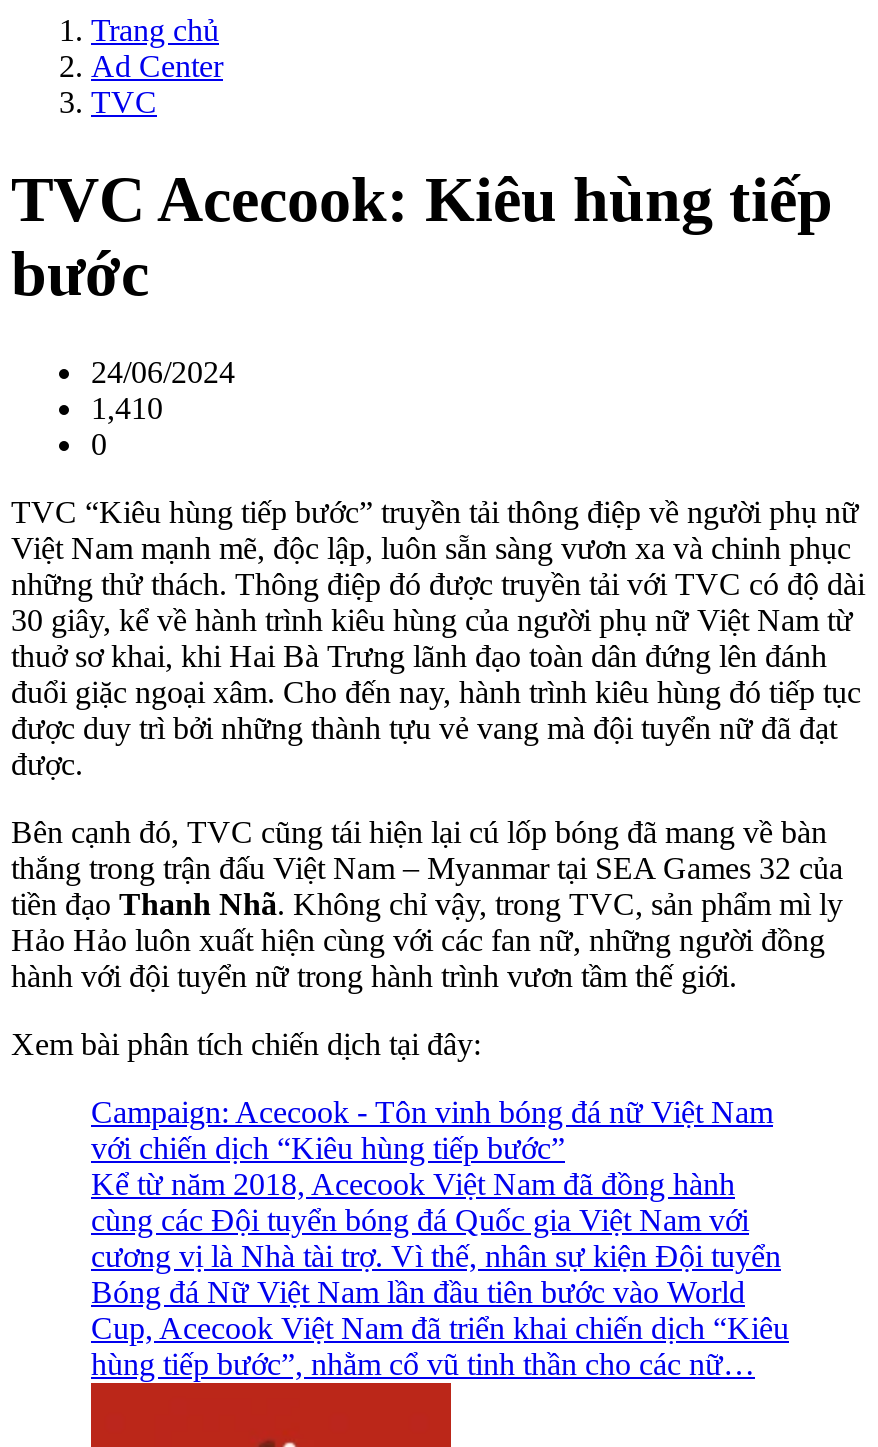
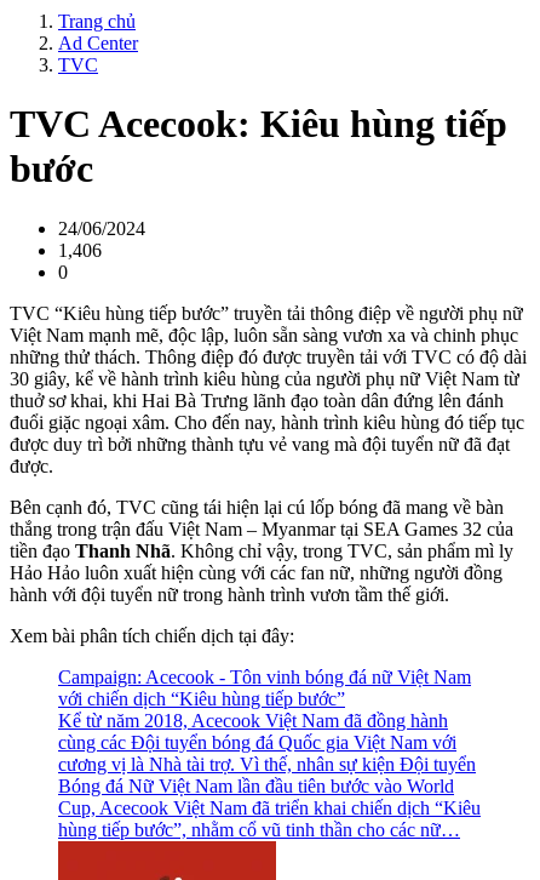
[91,391,163,425] 1,410 -> [58,240,102,260] 1,406

